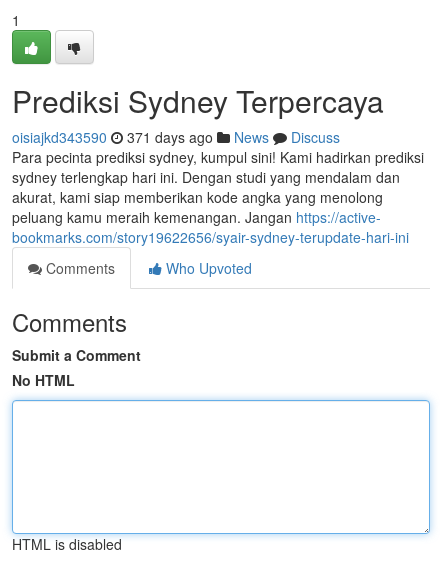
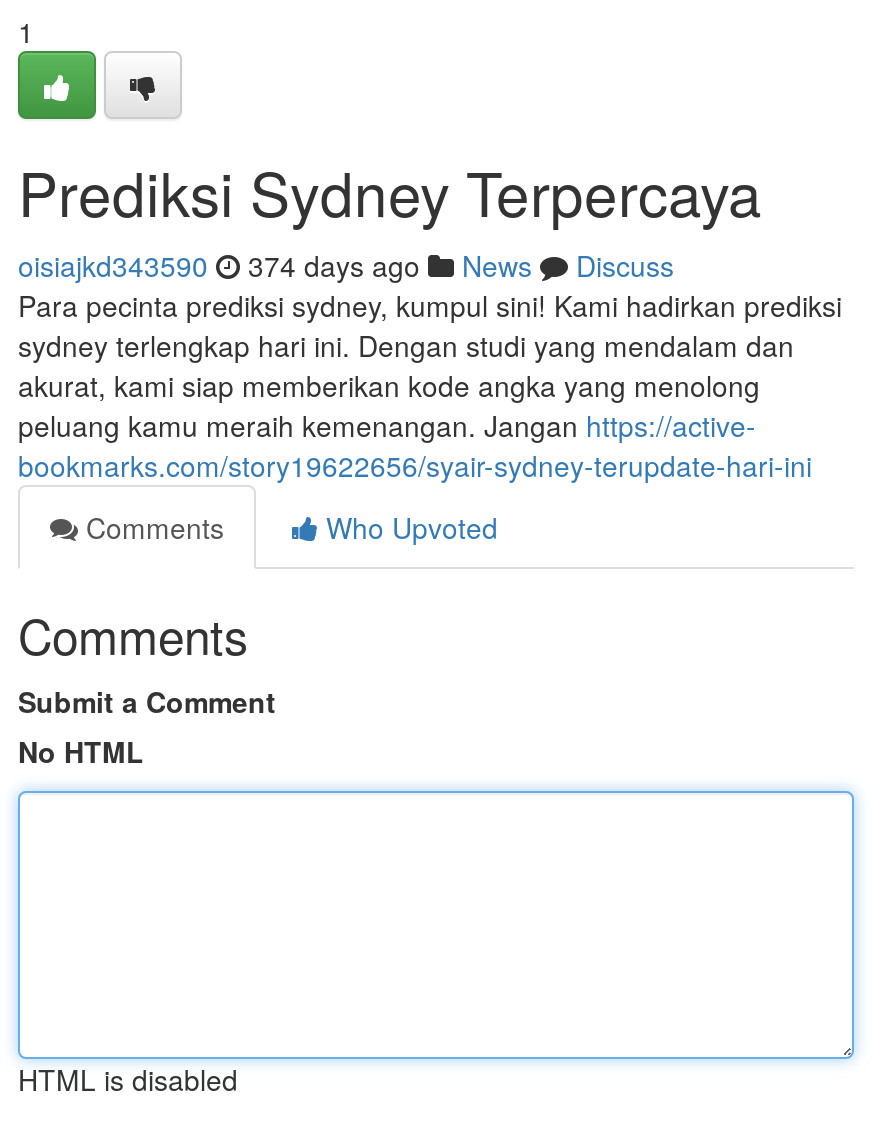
[12,127,340,147] oisiajkd343590 371 days ago News Discuss -> [18,245,674,285] oisiajkd343590 374 days ago News Discuss

